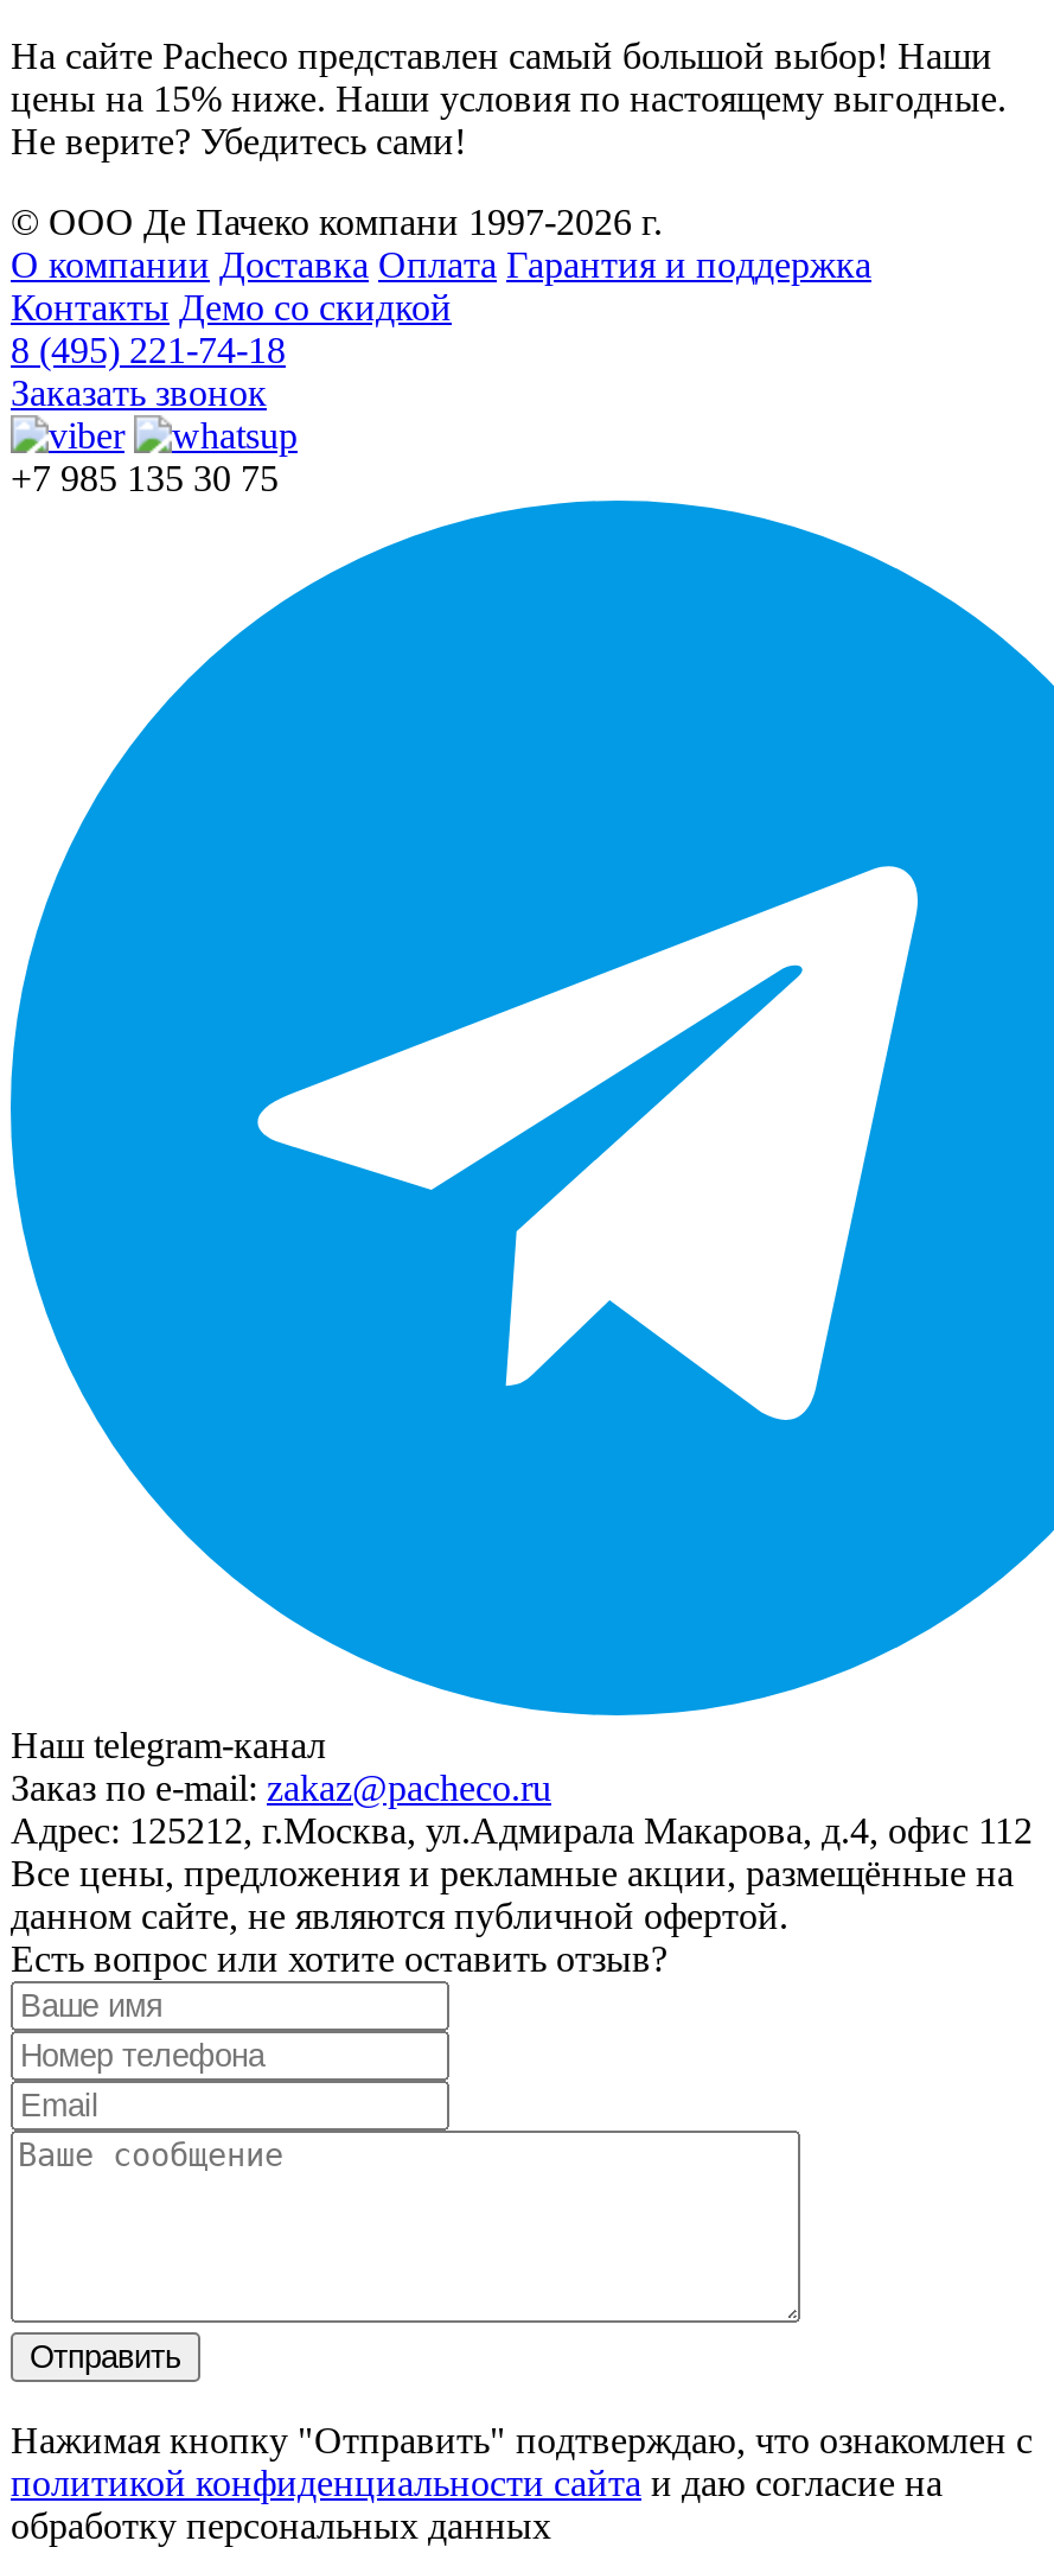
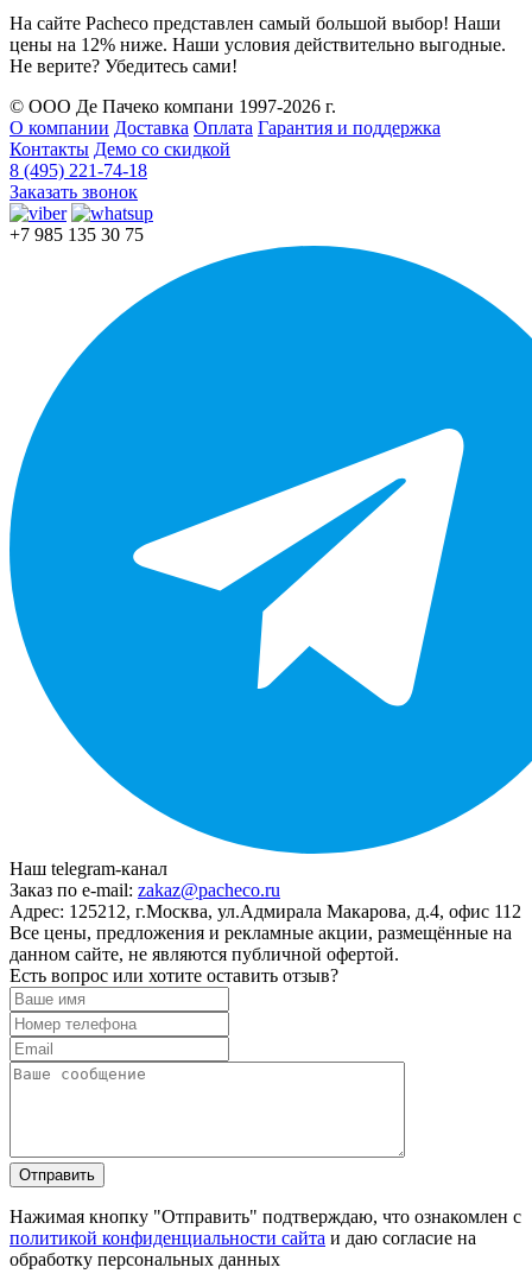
[11,78,1007,118] цены на 15% ниже. Наши условия по настоящему выгодные. -> [9,34,506,54] цены на 12% ниже. Наши условия действительно выгодные.

